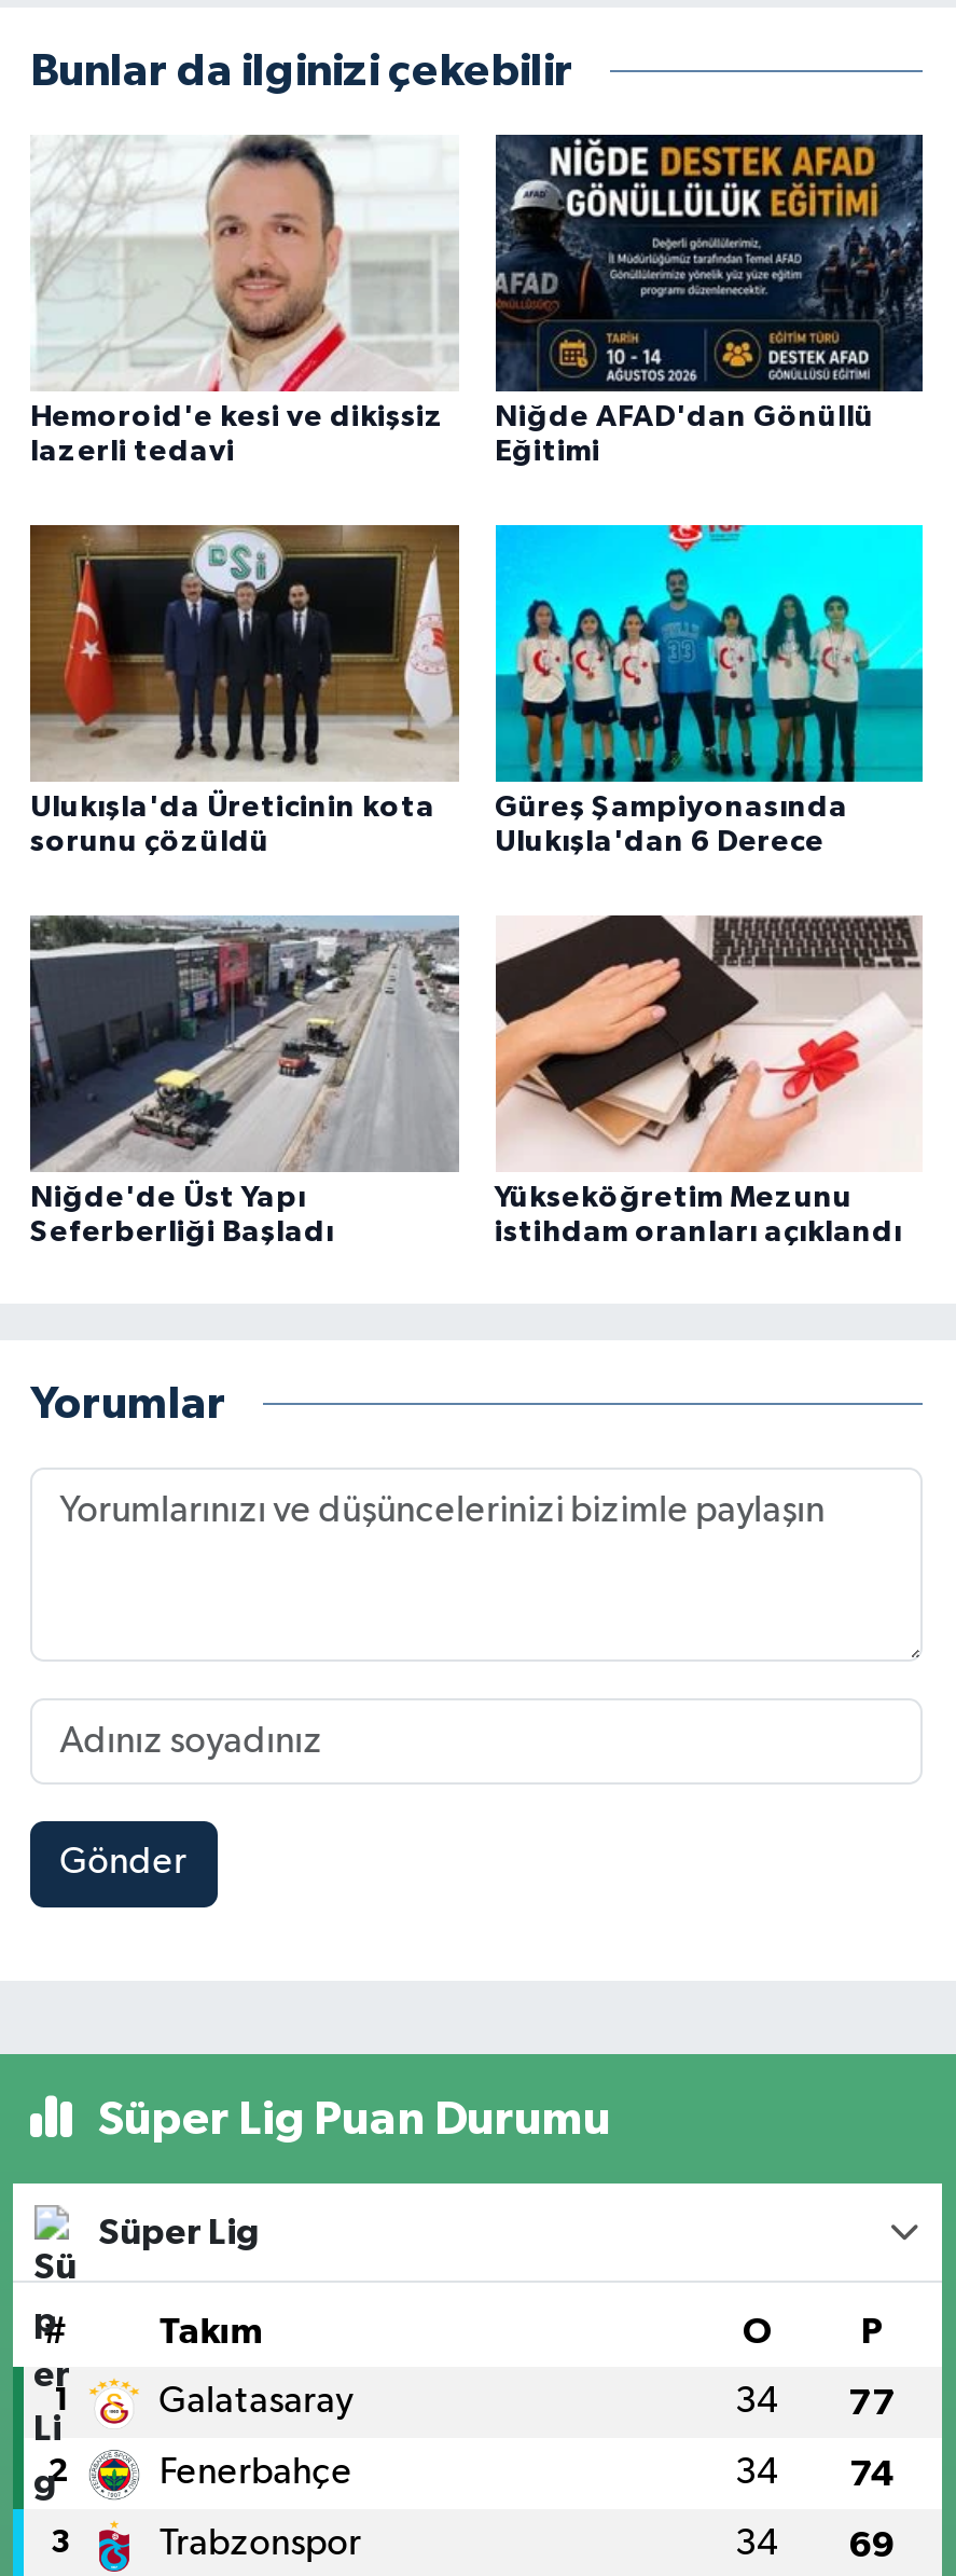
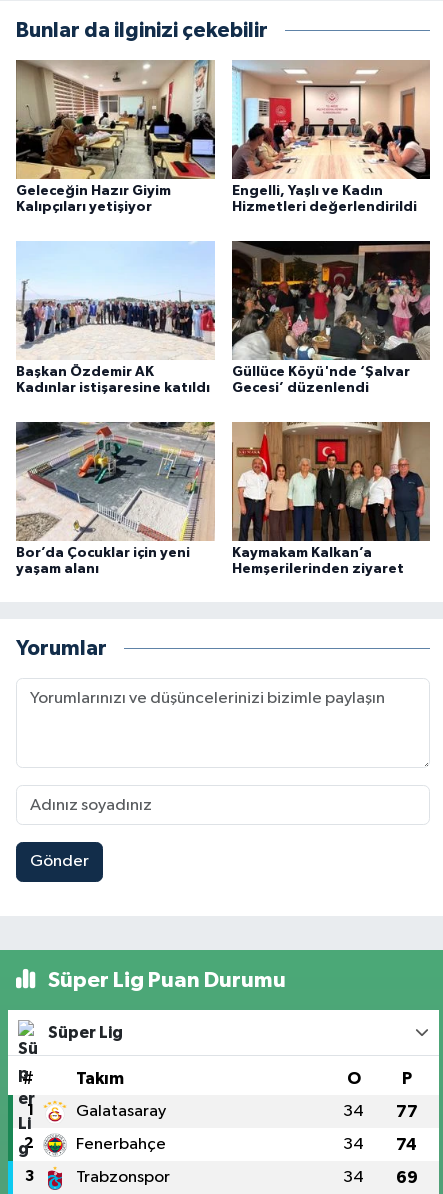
[30,135,459,467] [image] | Hemoroid'e kesi ve dikişsiz | lazerli tedavi -> [15,59,216,214] [image] | Geleceğin Hazır Giyim | Kalıpçıları yetişiyor
[494,133,925,467] [image] | Niğde AFAD'dan Gönüllü | Eğitimi -> [231,60,431,214] [image] | Engelli, Yaşlı ve Kadın | Hizmetleri değerlendirildi
[28,523,461,857] [image] | Ulukışla'da Üreticinin kota | sorunu çözüldü -> [16,241,215,395] [image] | Başkan Özdemir AK | Kadınlar istişaresine katıldı
[494,523,925,857] [image] | Güreş Şampiyonasında | Ulukışla'dan 6 Derece -> [231,240,431,395] [image] | Güllüce Köyü'nde ‘Şalvar | Gecesi’ düzenlendi
[28,915,459,1247] [image] | Niğde'de Üst Yapı | Seferberliği Başladı -> [15,421,215,576] [image] | Bor’da Çocuklar için yeni | yaşam alanı
[495,915,923,1247] [image] | Yükseköğretim Mezunu | istihdam oranları açıklandı -> [231,421,431,576] [image] | Kaymakam Kalkan’a | Hemşerilerinden ziyaret

